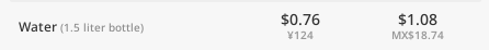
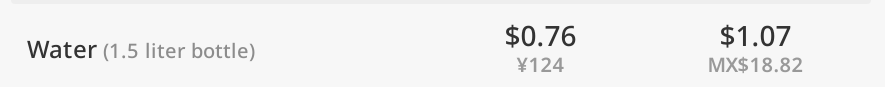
[392,9,444,43] $1.08 | MX$18.74 -> [707,16,803,78] $1.07 | MX$18.82

